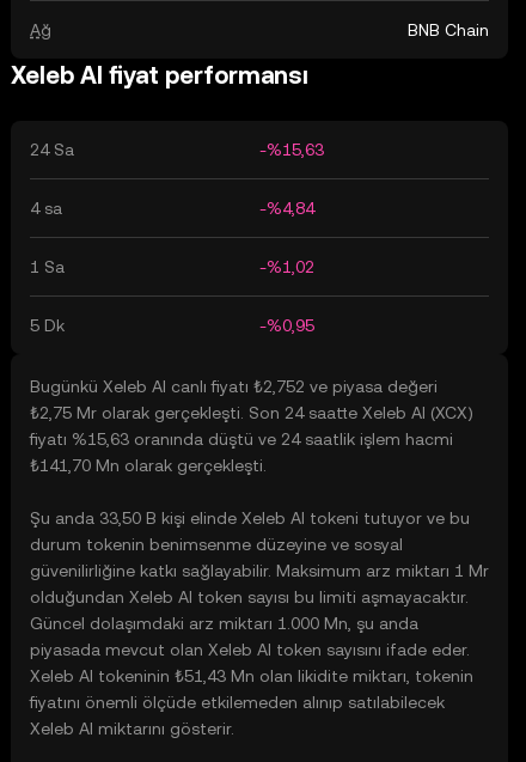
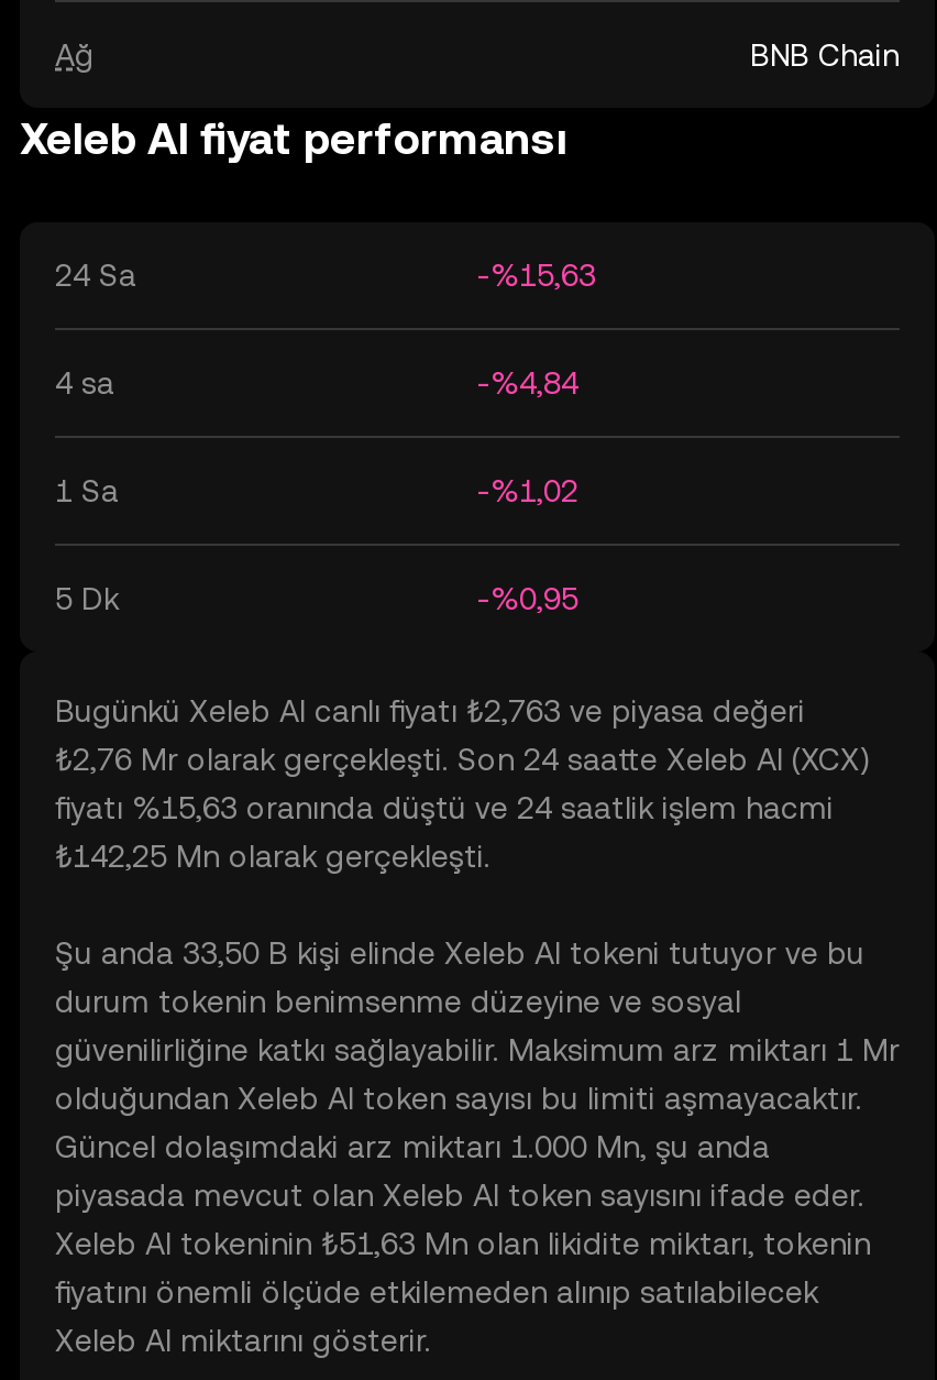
[30,377,438,396] Bugünkü Xeleb AI canlı fiyatı ₺2,752 ve piyasa değeri -> [55,693,805,729] Bugünkü Xeleb AI canlı fiyatı ₺2,763 ve piyasa değeri
[30,403,473,422] ₺2,75 Mr olarak gerçekleşti. Son 24 saatte Xeleb AI (XCX) -> [55,742,871,777] ₺2,76 Mr olarak gerçekleşti. Son 24 saatte Xeleb AI (XCX)
[30,456,267,475] ₺141,70 Mn olarak gerçekleşti. -> [55,839,490,874] ₺142,25 Mn olarak gerçekleşti.
[30,666,473,685] Xeleb AI tokeninin ₺51,43 Mn olan likidite miktarı, tokenin -> [55,1226,871,1261] Xeleb AI tokeninin ₺51,63 Mn olan likidite miktarı, tokenin

